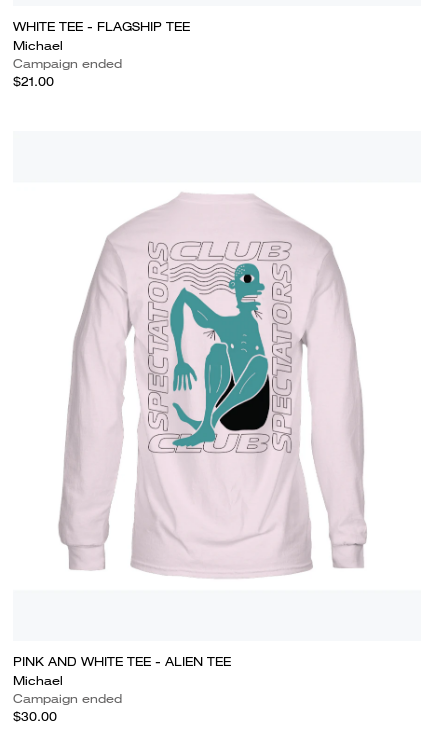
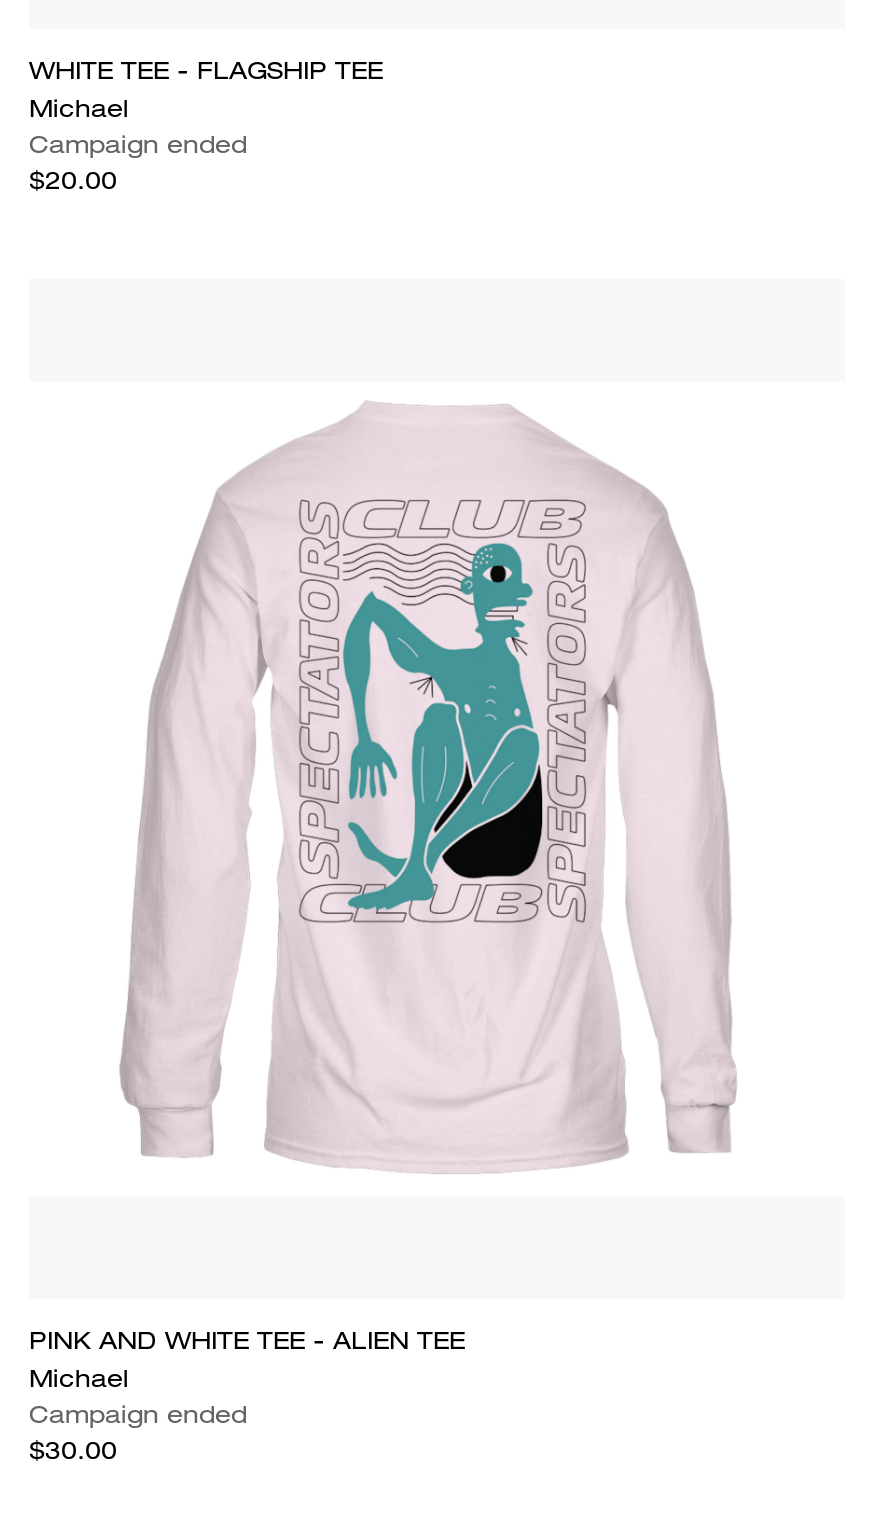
[13,73,54,90] $21.00 -> [29,163,117,197] $20.00

